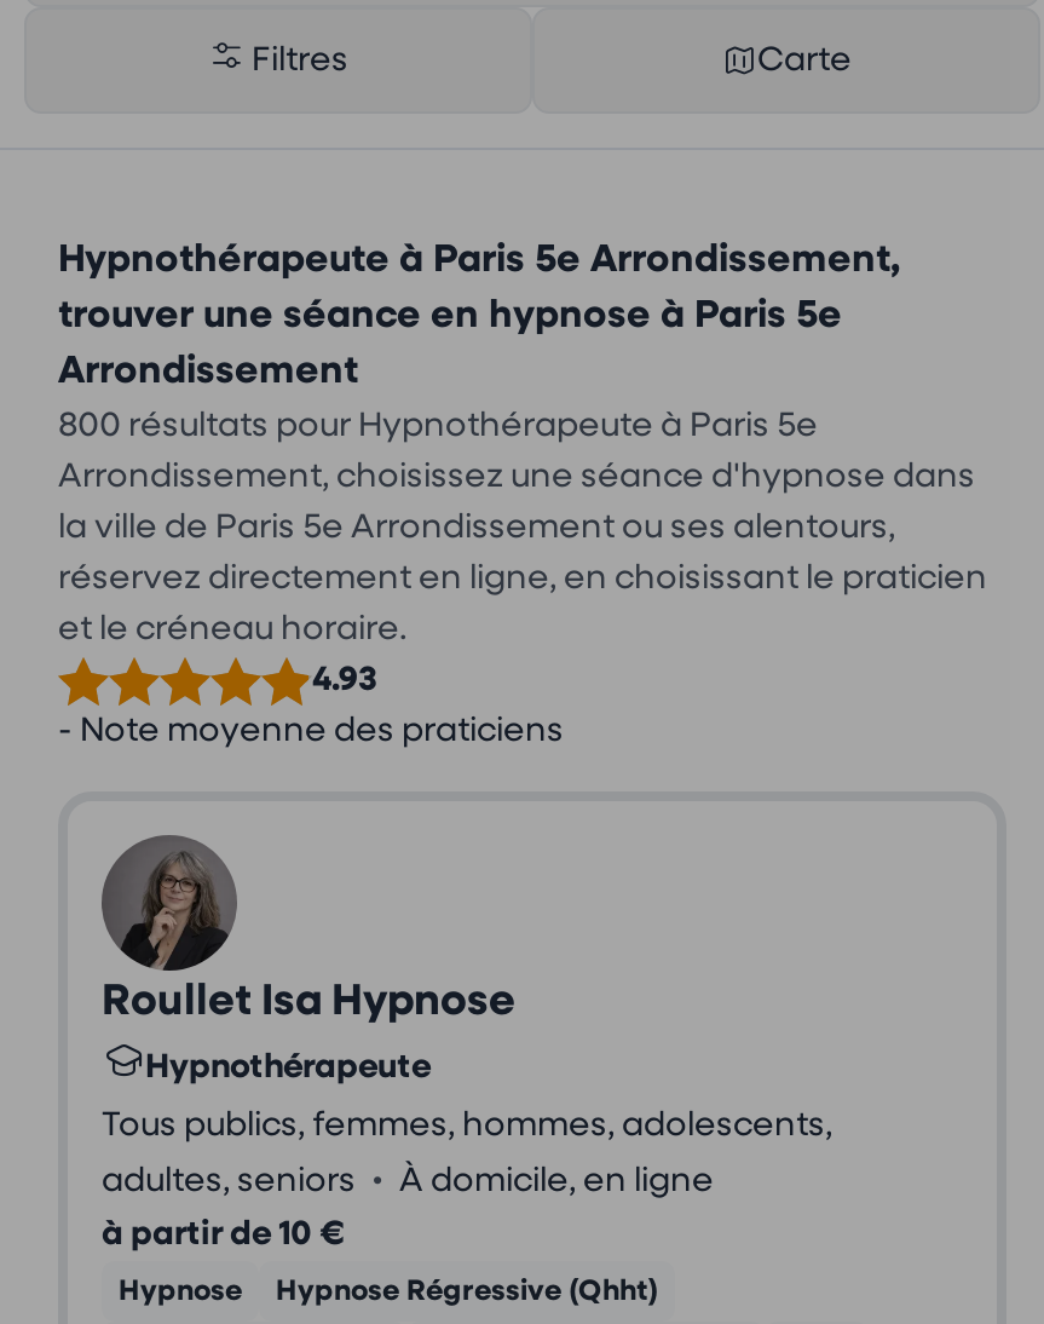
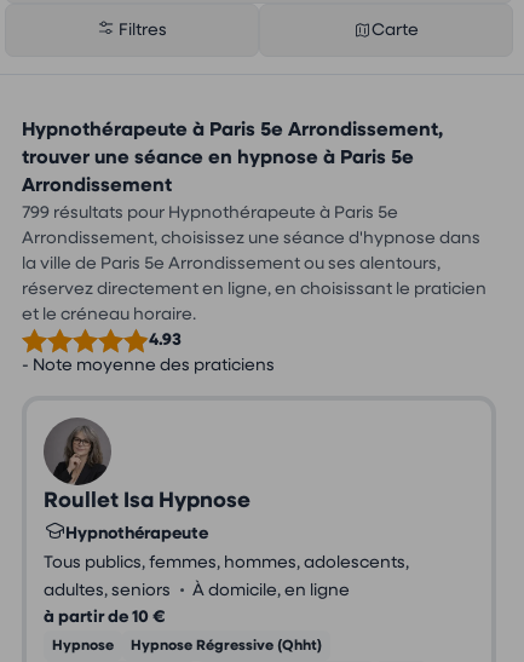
[58,410,818,444] 800 résultats pour Hypnothérapeute à Paris 5e -> [22,205,398,222] 799 résultats pour Hypnothérapeute à Paris 5e

